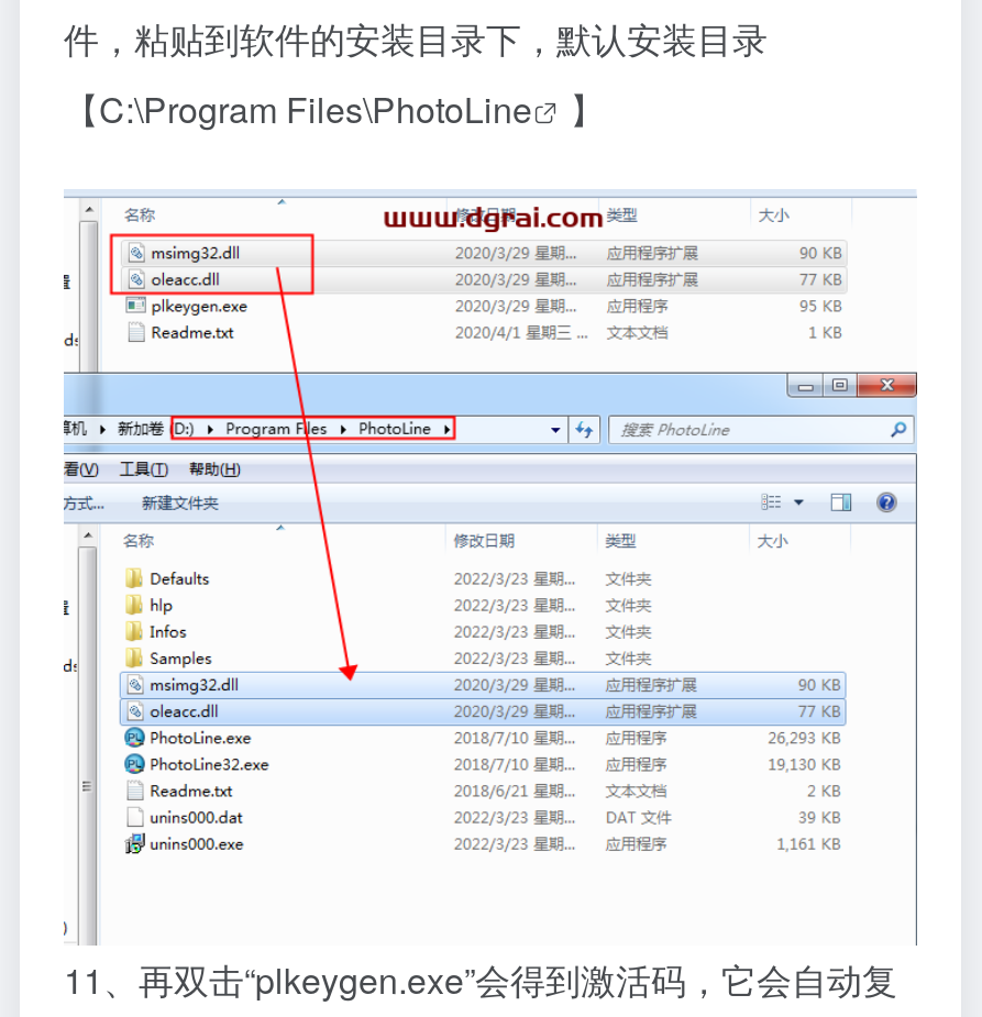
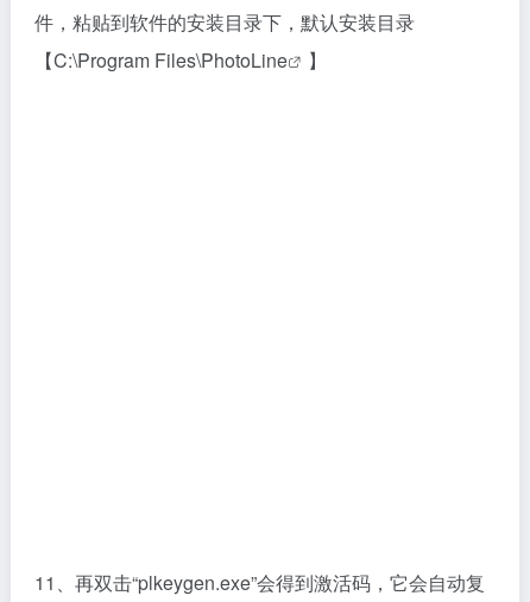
[62,189,919,948] [image] -> none

